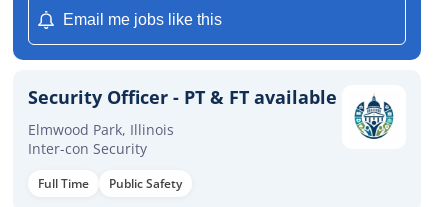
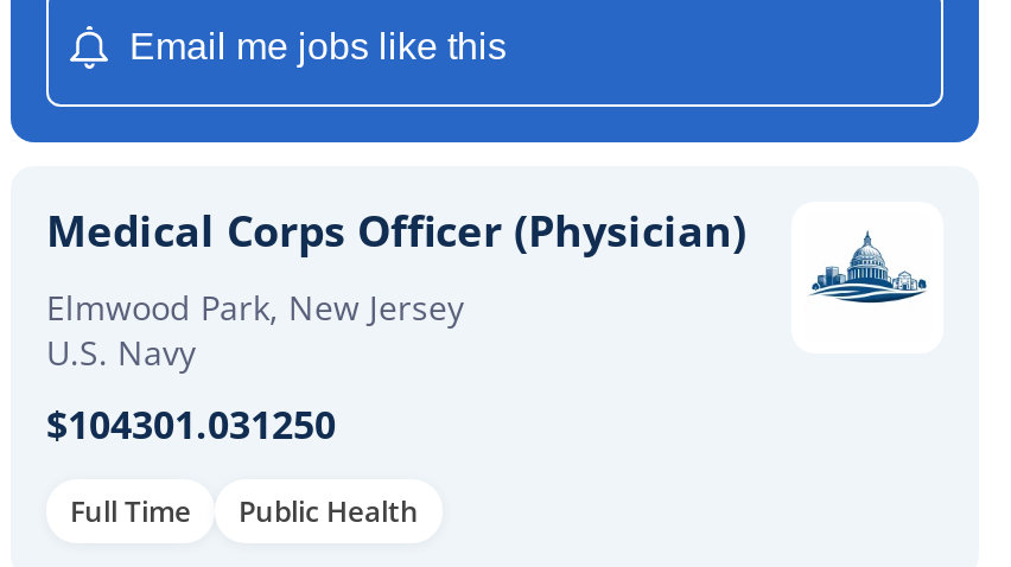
[28,85,394,158] [image] | Security Officer - PT & FT available | Elmwood Park, Illinois | Inter-con Security -> [46,202,929,451] [image] | Medical Corps Officer (Physician) | Elmwood Park, New Jersey | U.S. Navy | $104301.031250
[109,175,182,192] Public Safety -> [239,491,419,531] Public Health

